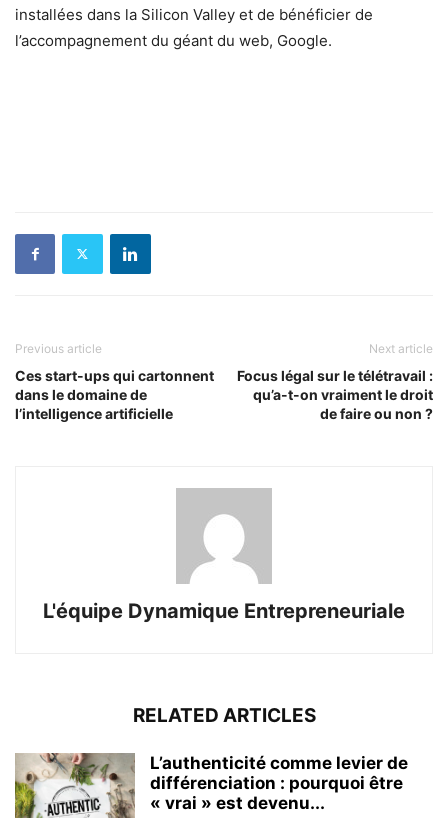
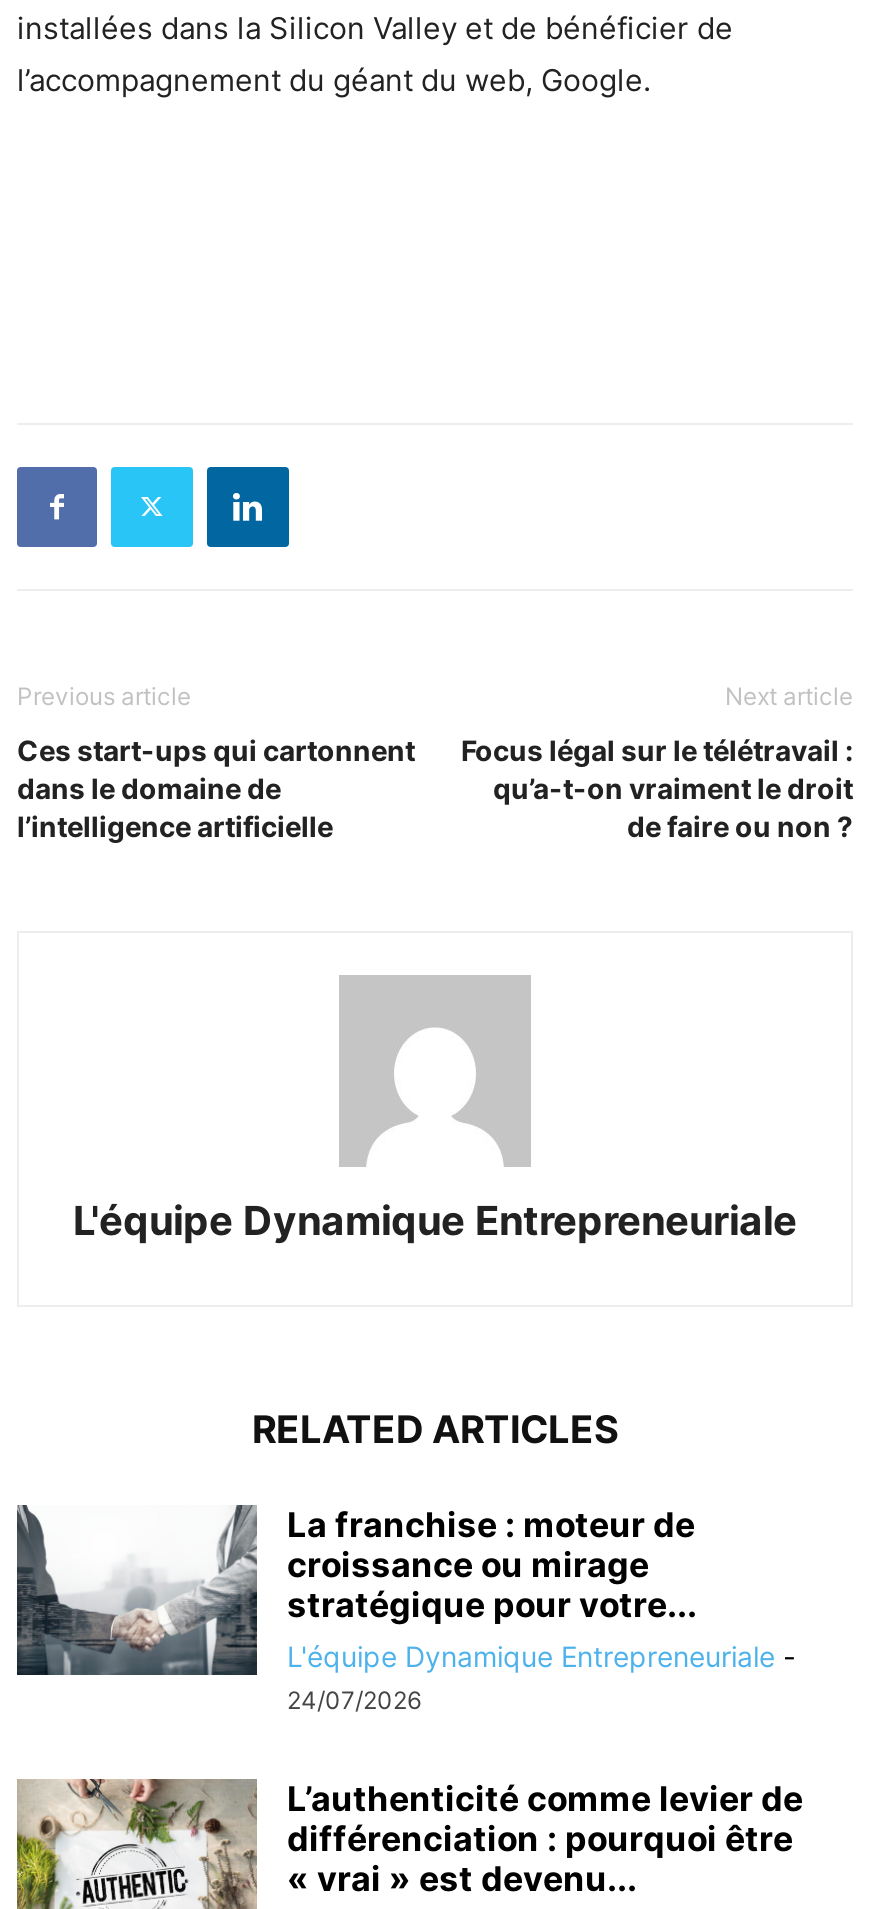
none -> [15,1505,795,1715] [image] | La franchise : moteur de | croissance ou mirage | stratégique pour votre... | L'équipe Dynamique Entrepreneuriale - | 24/07/2026

